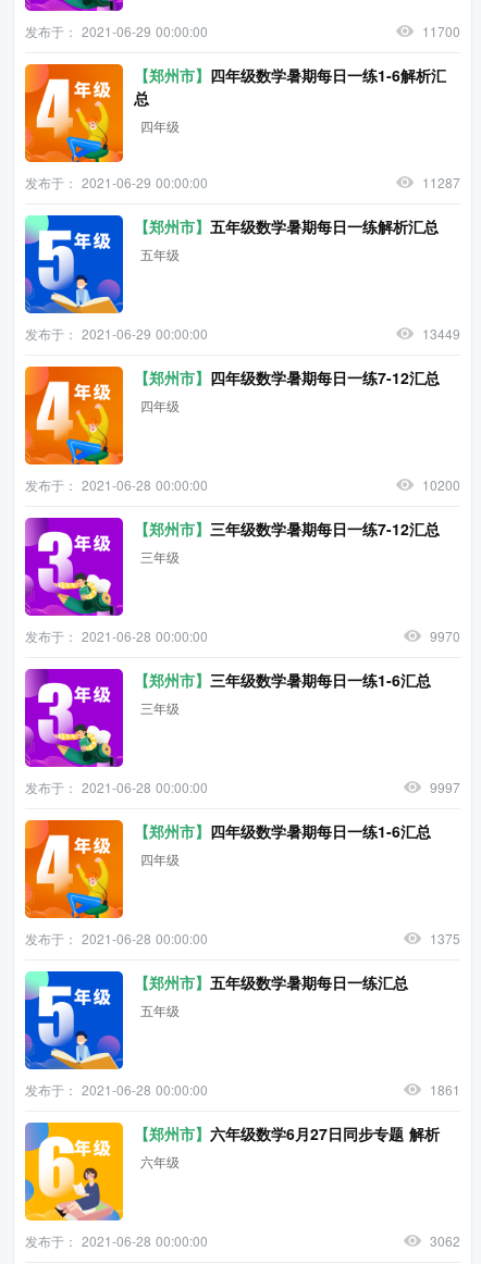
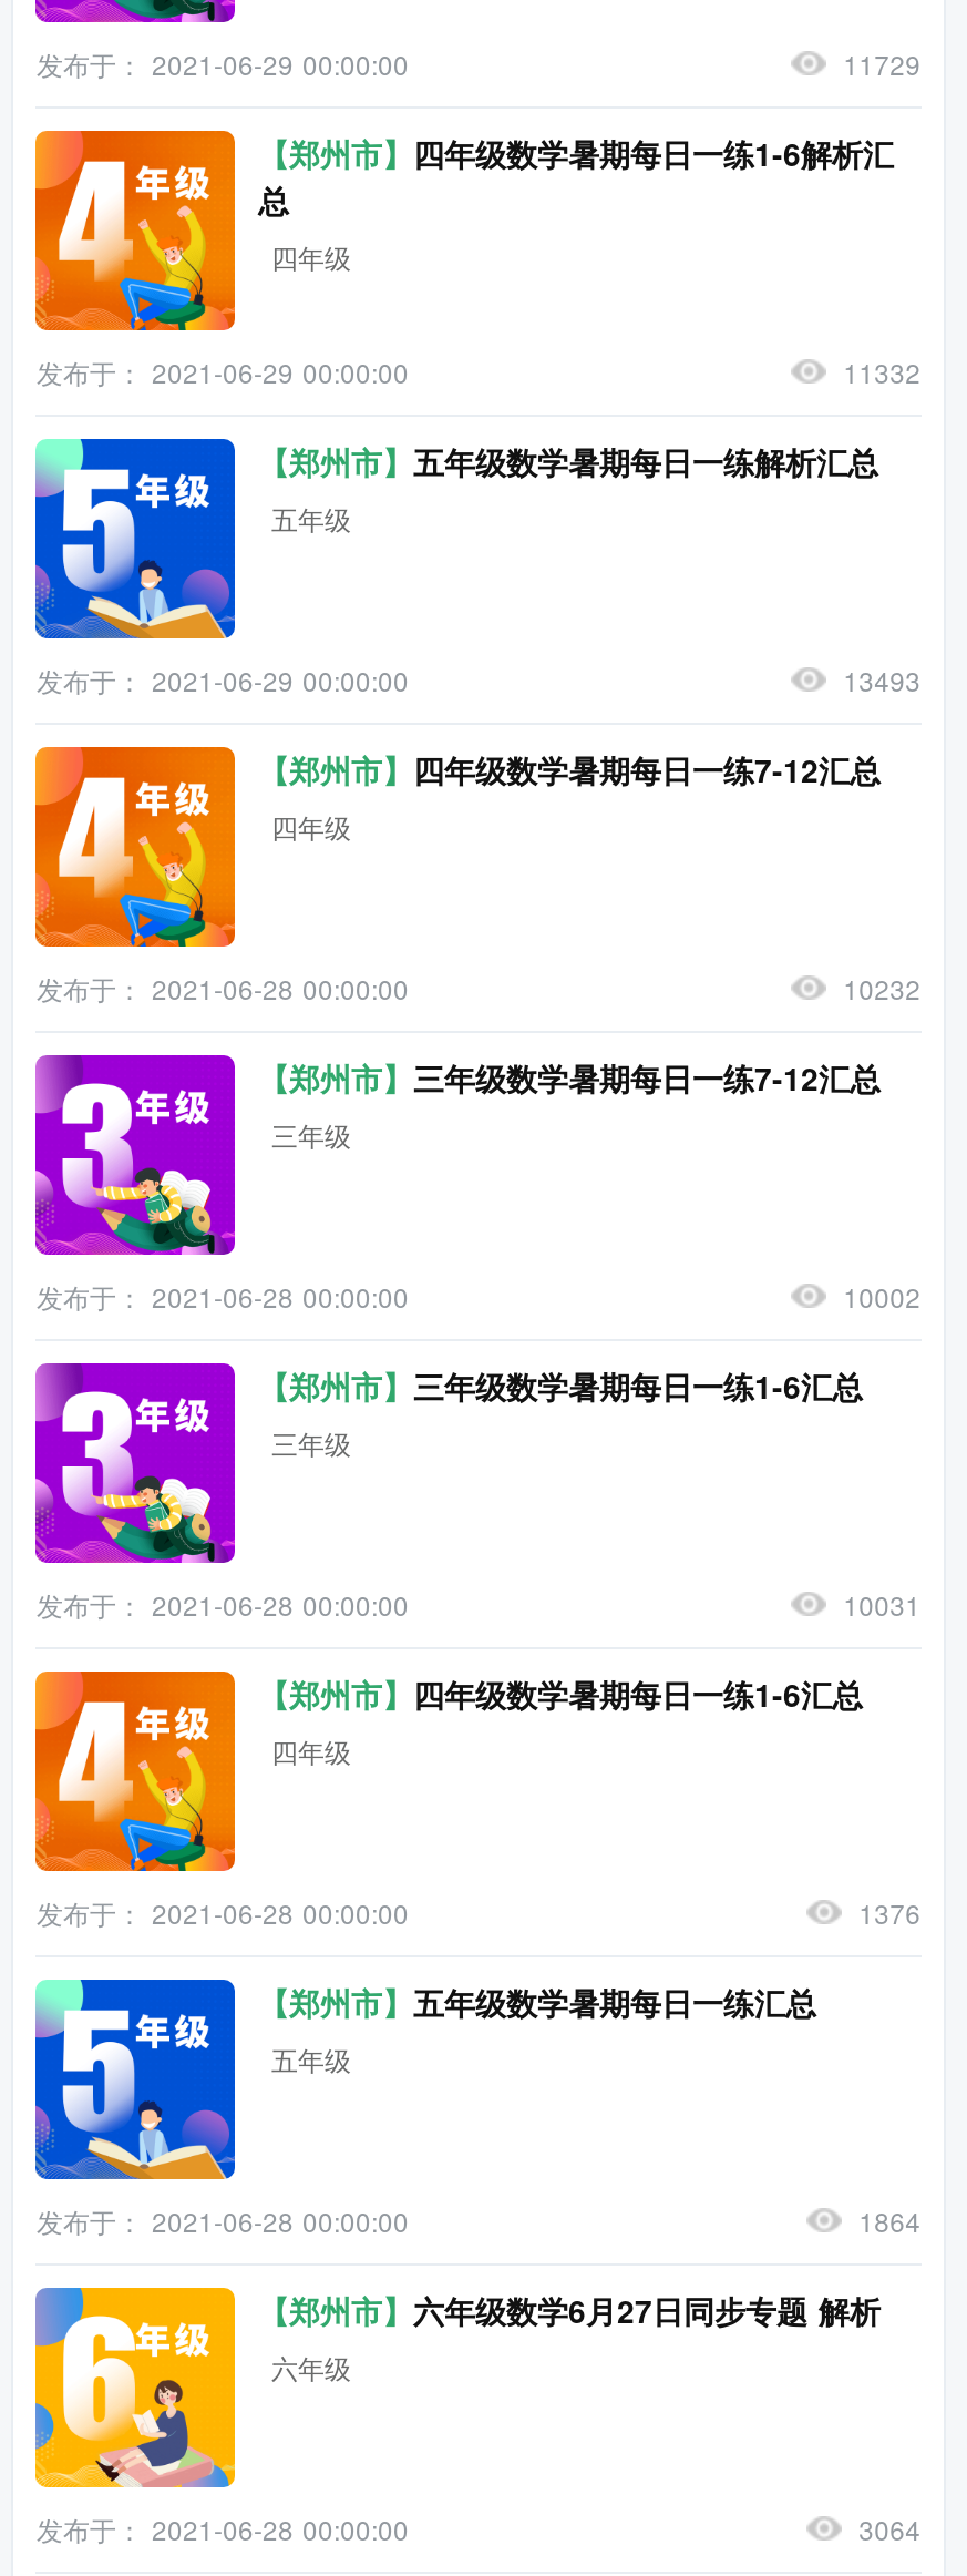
[417,22,460,41] 11700 -> [834,45,921,83] 11729
[417,173,460,192] 11287 -> [834,353,921,391] 11332
[417,324,460,343] 13449 -> [834,661,921,699] 13493
[417,476,460,494] 10200 -> [834,969,921,1007] 10232
[425,627,460,645] 9970 -> [834,1278,921,1315] 10002
[425,778,460,797] 9997 -> [834,1586,921,1623] 10031
[425,929,460,948] 1375 -> [850,1894,921,1932] 1376
[425,1080,460,1099] 1861 -> [850,2202,921,2240] 1864
[425,1232,460,1250] 3062 -> [850,2510,921,2548] 3064

